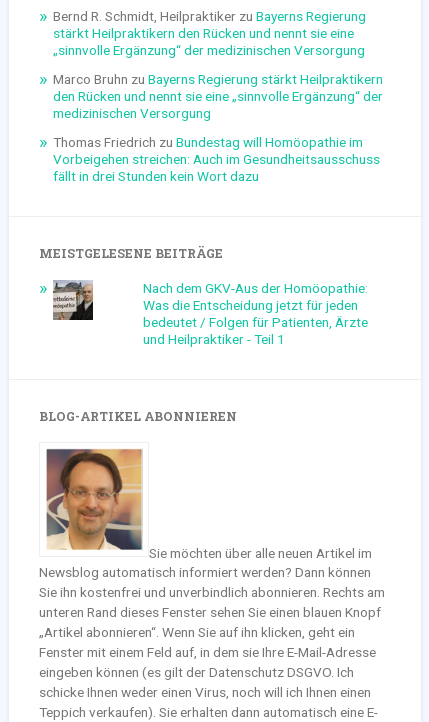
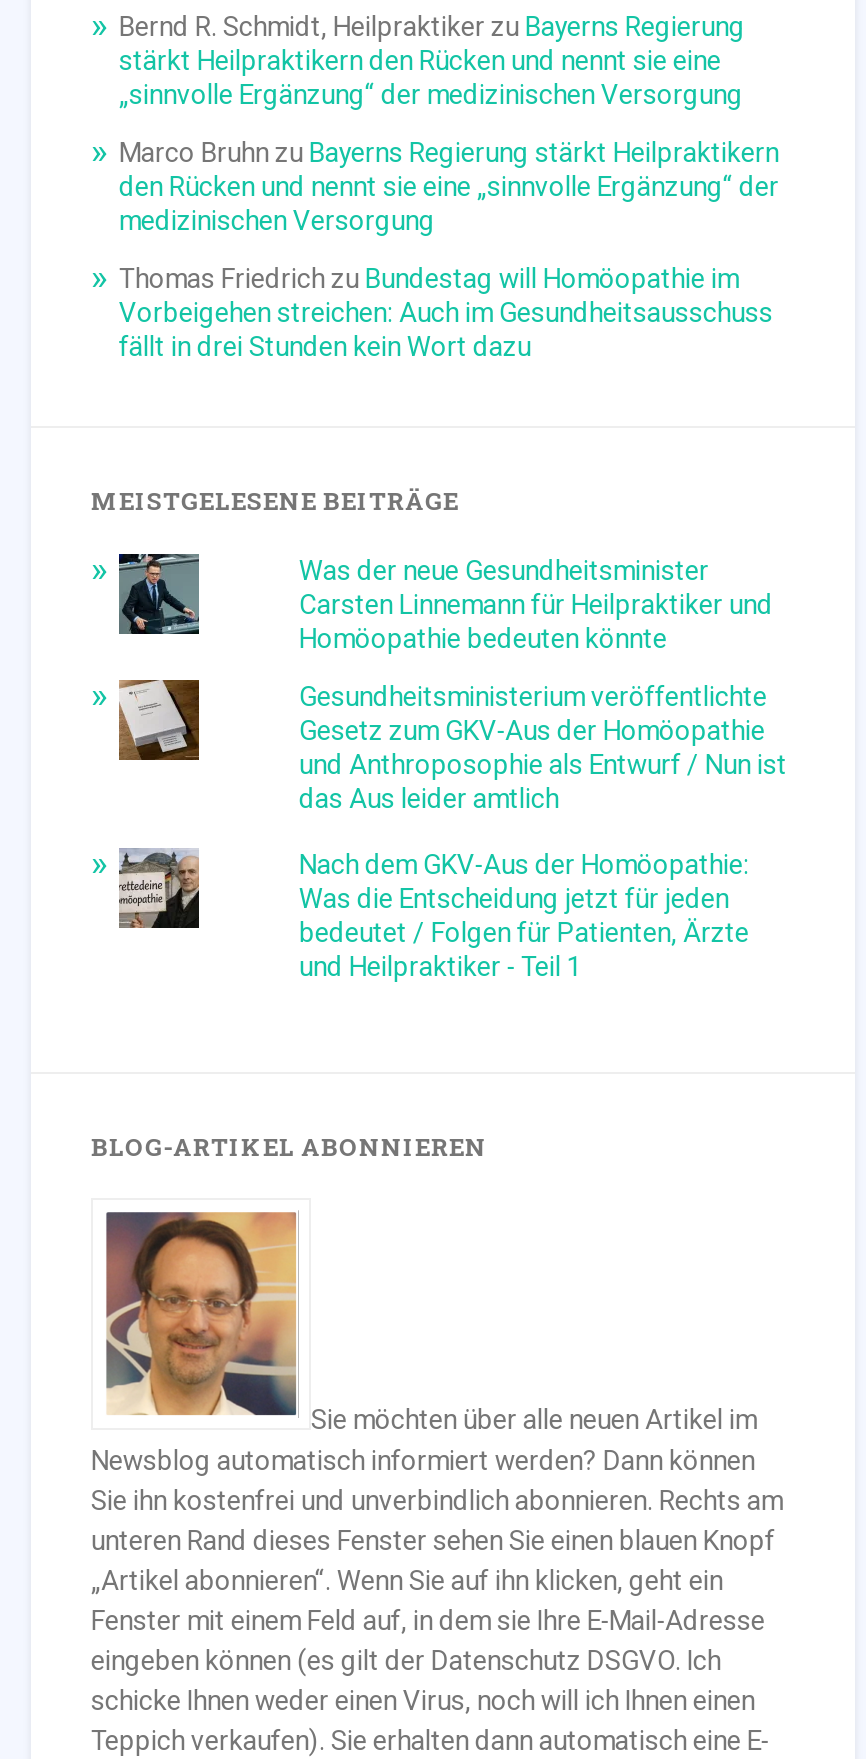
none -> [91,677,201,763] [image]
none -> [117,551,201,637] [image]
none -> [299,554,787,814] Was der neue Gesundheitsminister | Carsten Linnemann für Heilpraktiker und | Homöopathie bedeuten könnte | Gesundheitsministerium veröffentlichte | Gesetz zum GKV-Aus der Homöopathie | und Anthroposophie als Entwurf / Nun ist | das Aus leider amtlich

